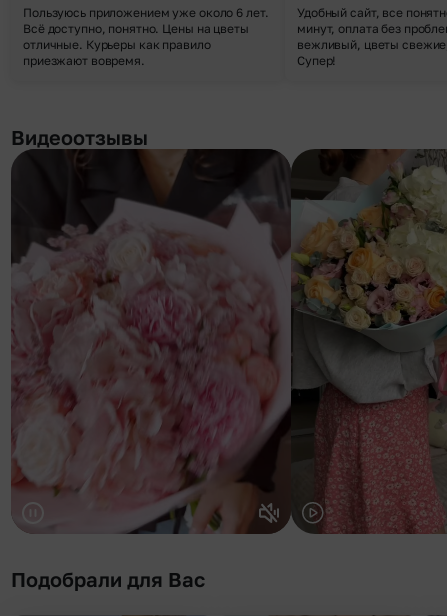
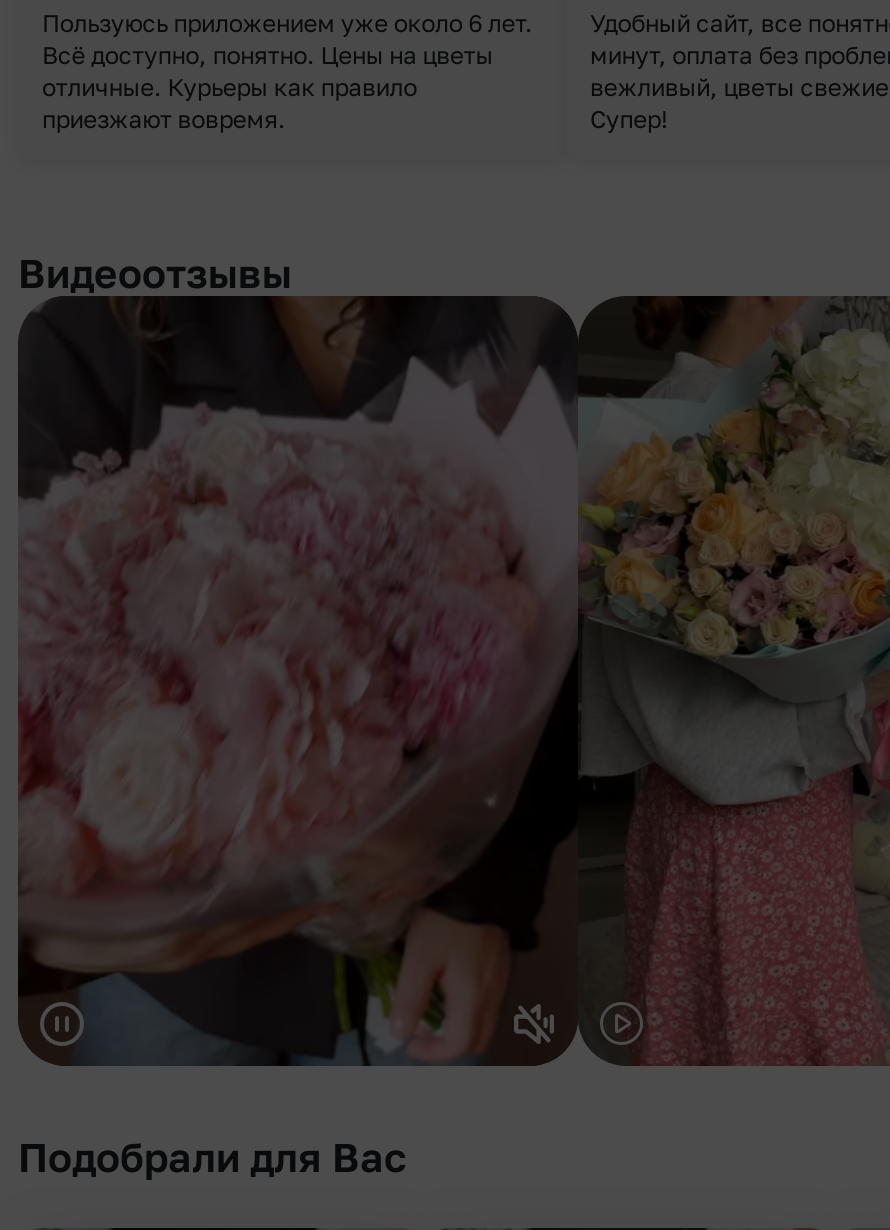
[10,149,292,535] [image] -> [16,296,580,1068] [image]

